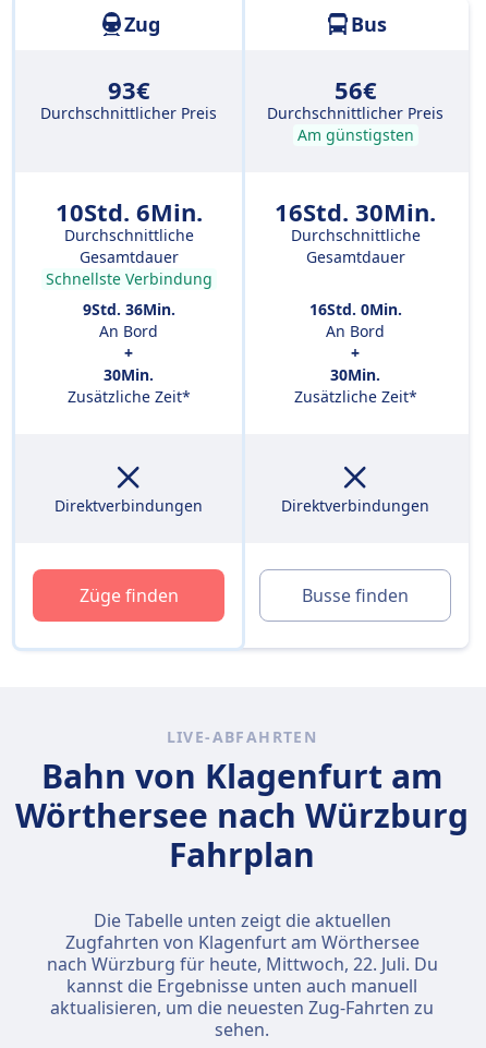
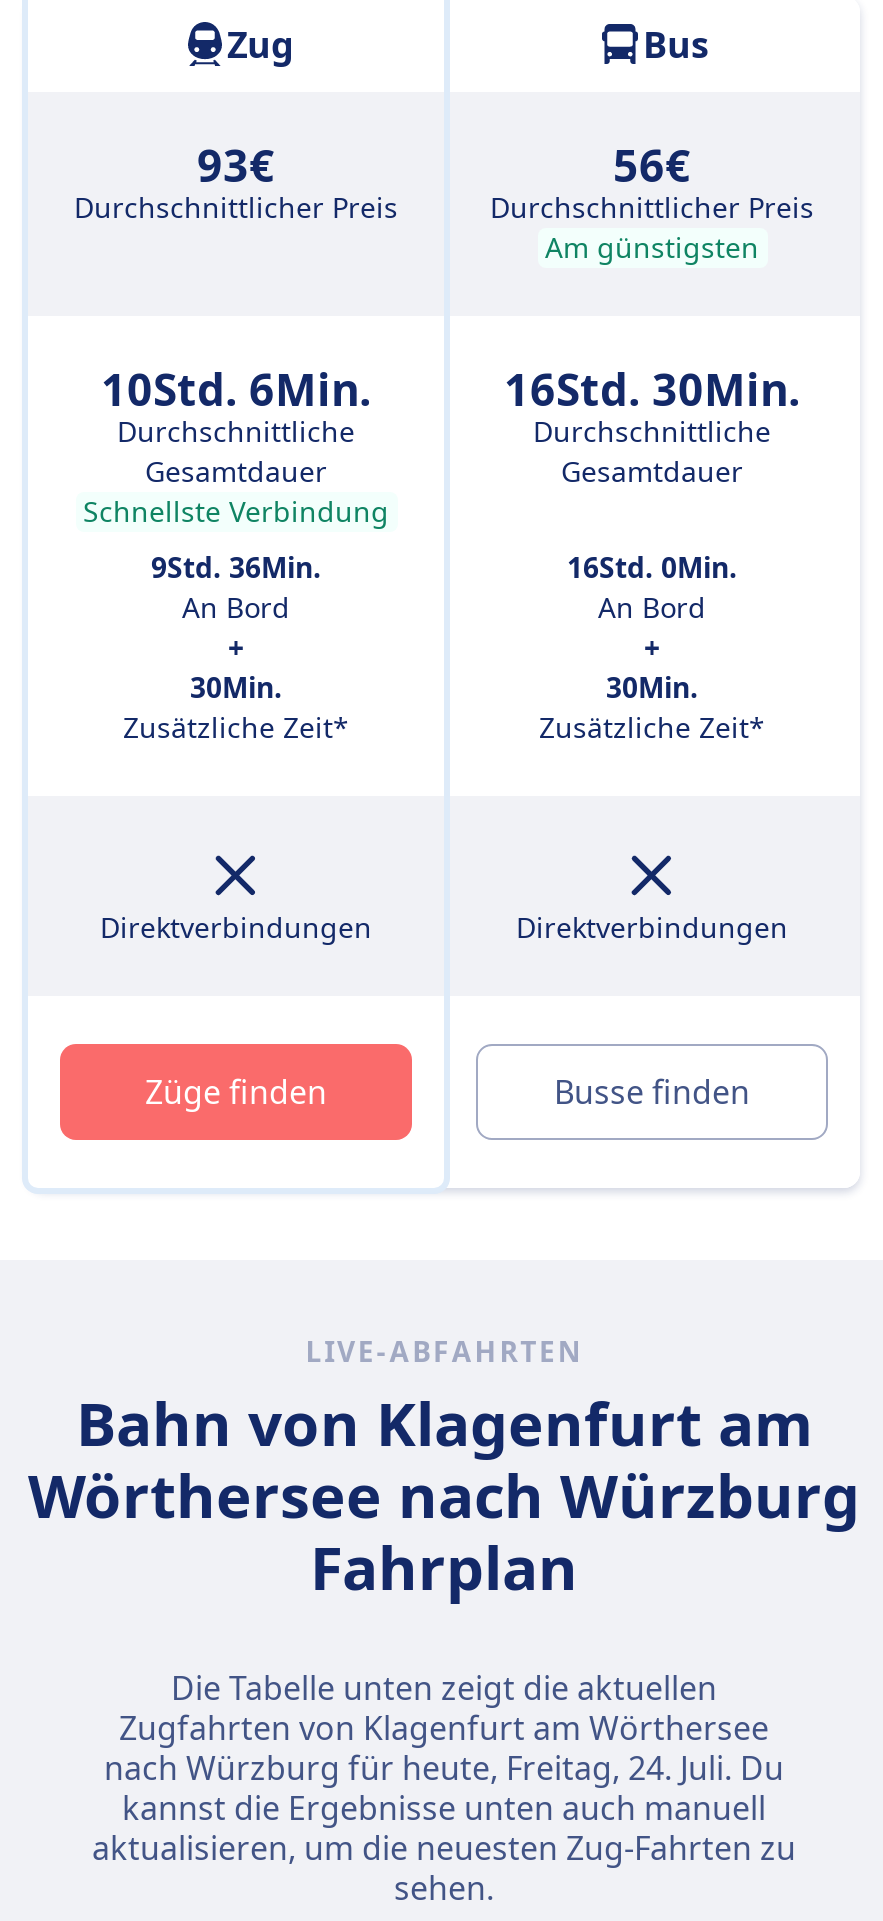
[46,952,438,976] nach Würzburg für heute, Mittwoch, 22. Juli. Du -> [104,1746,784,1790] nach Würzburg für heute, Freitag, 24. Juli. Du

